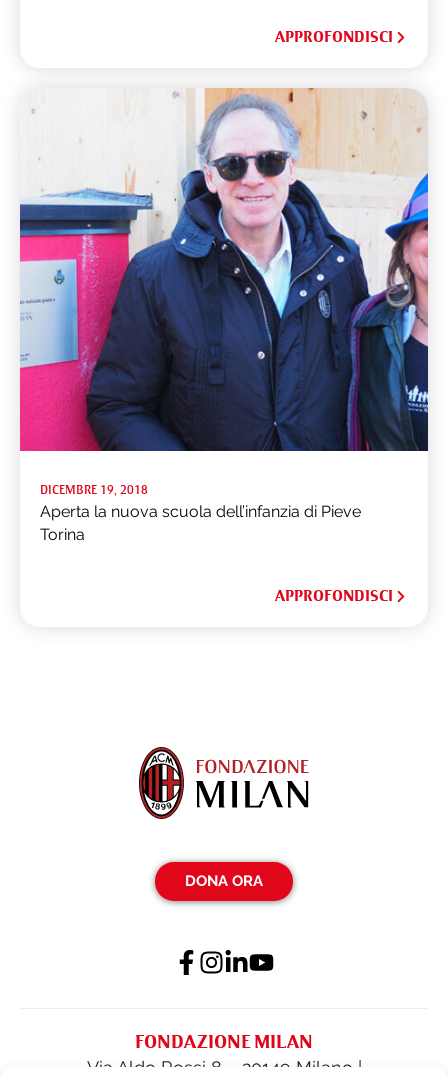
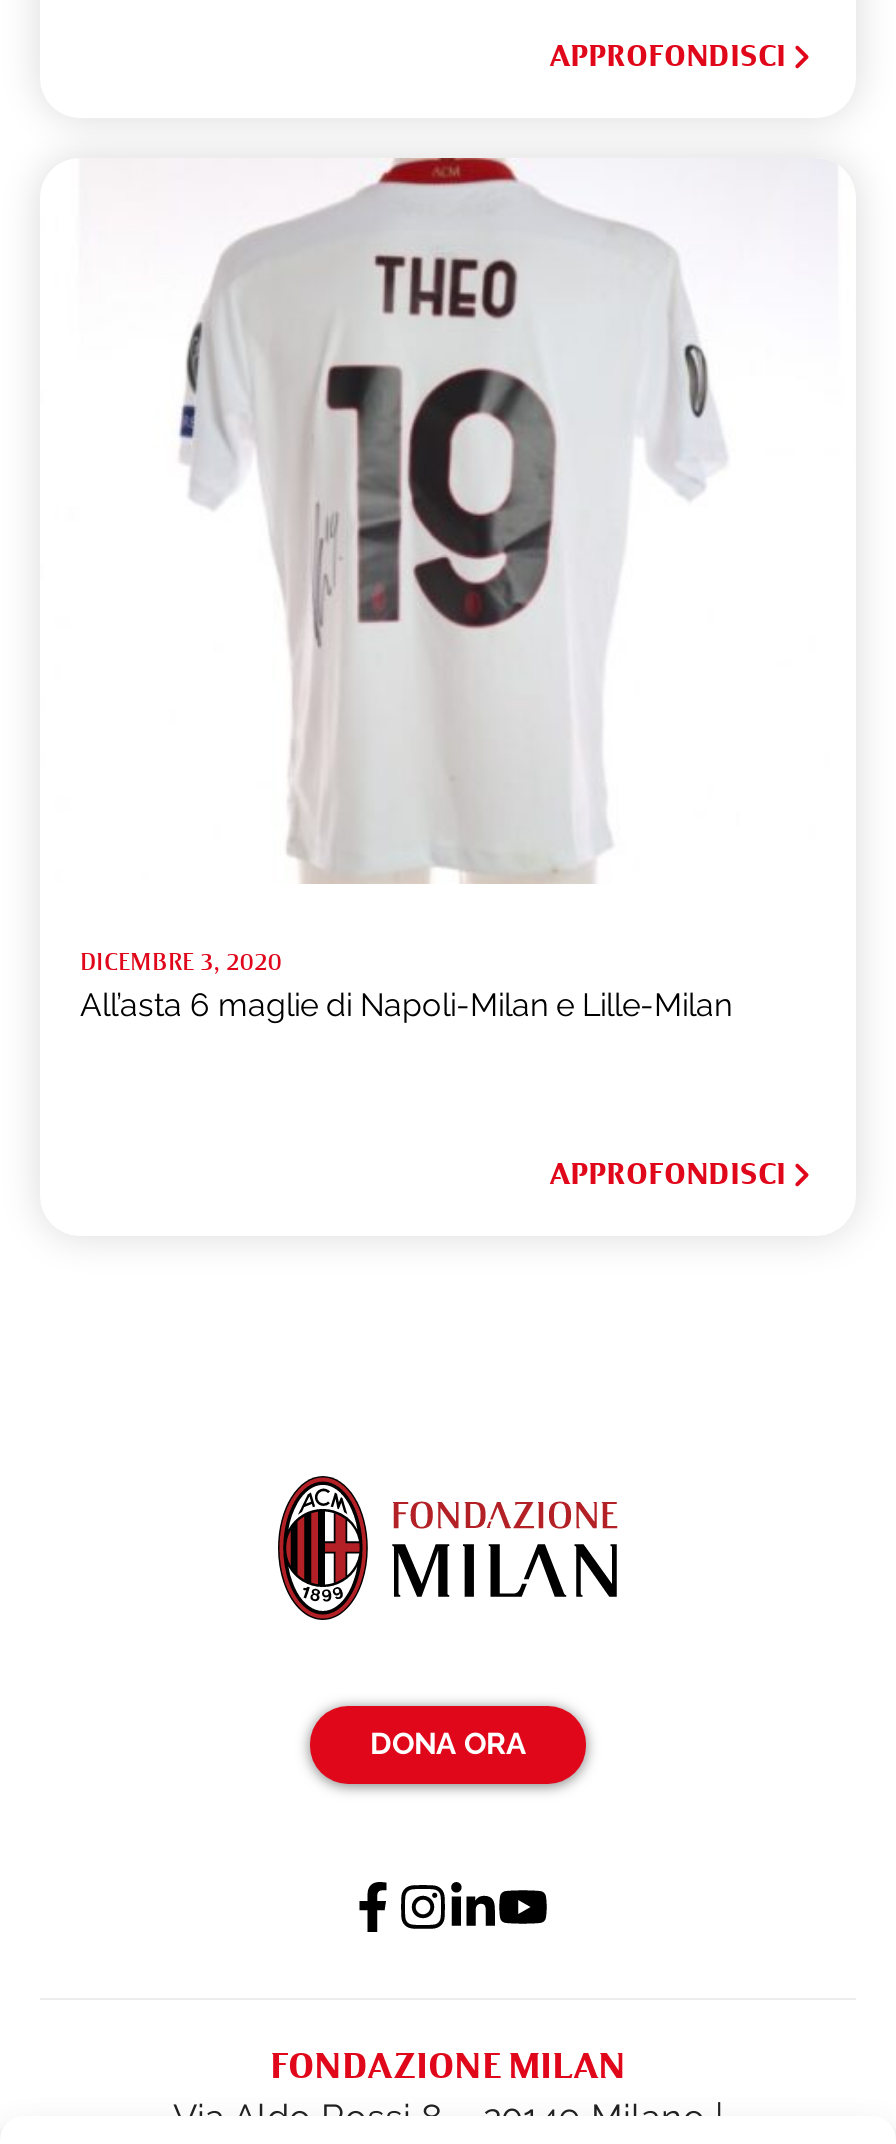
[19,87,429,544] [image] | DICEMBRE 19, 2018 | Aperta la nuova scuola dell’infanzia di Pieve | Torina -> [40,156,856,1024] [image] | DICEMBRE 3, 2020 | All’asta 6 maglie di Napoli-Milan e Lille-Milan

